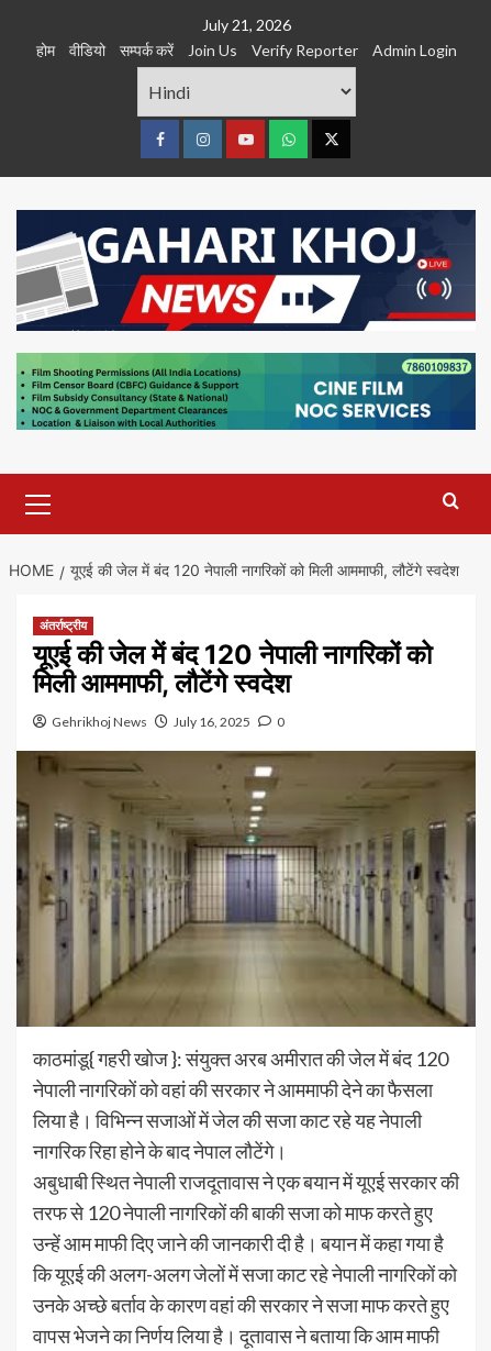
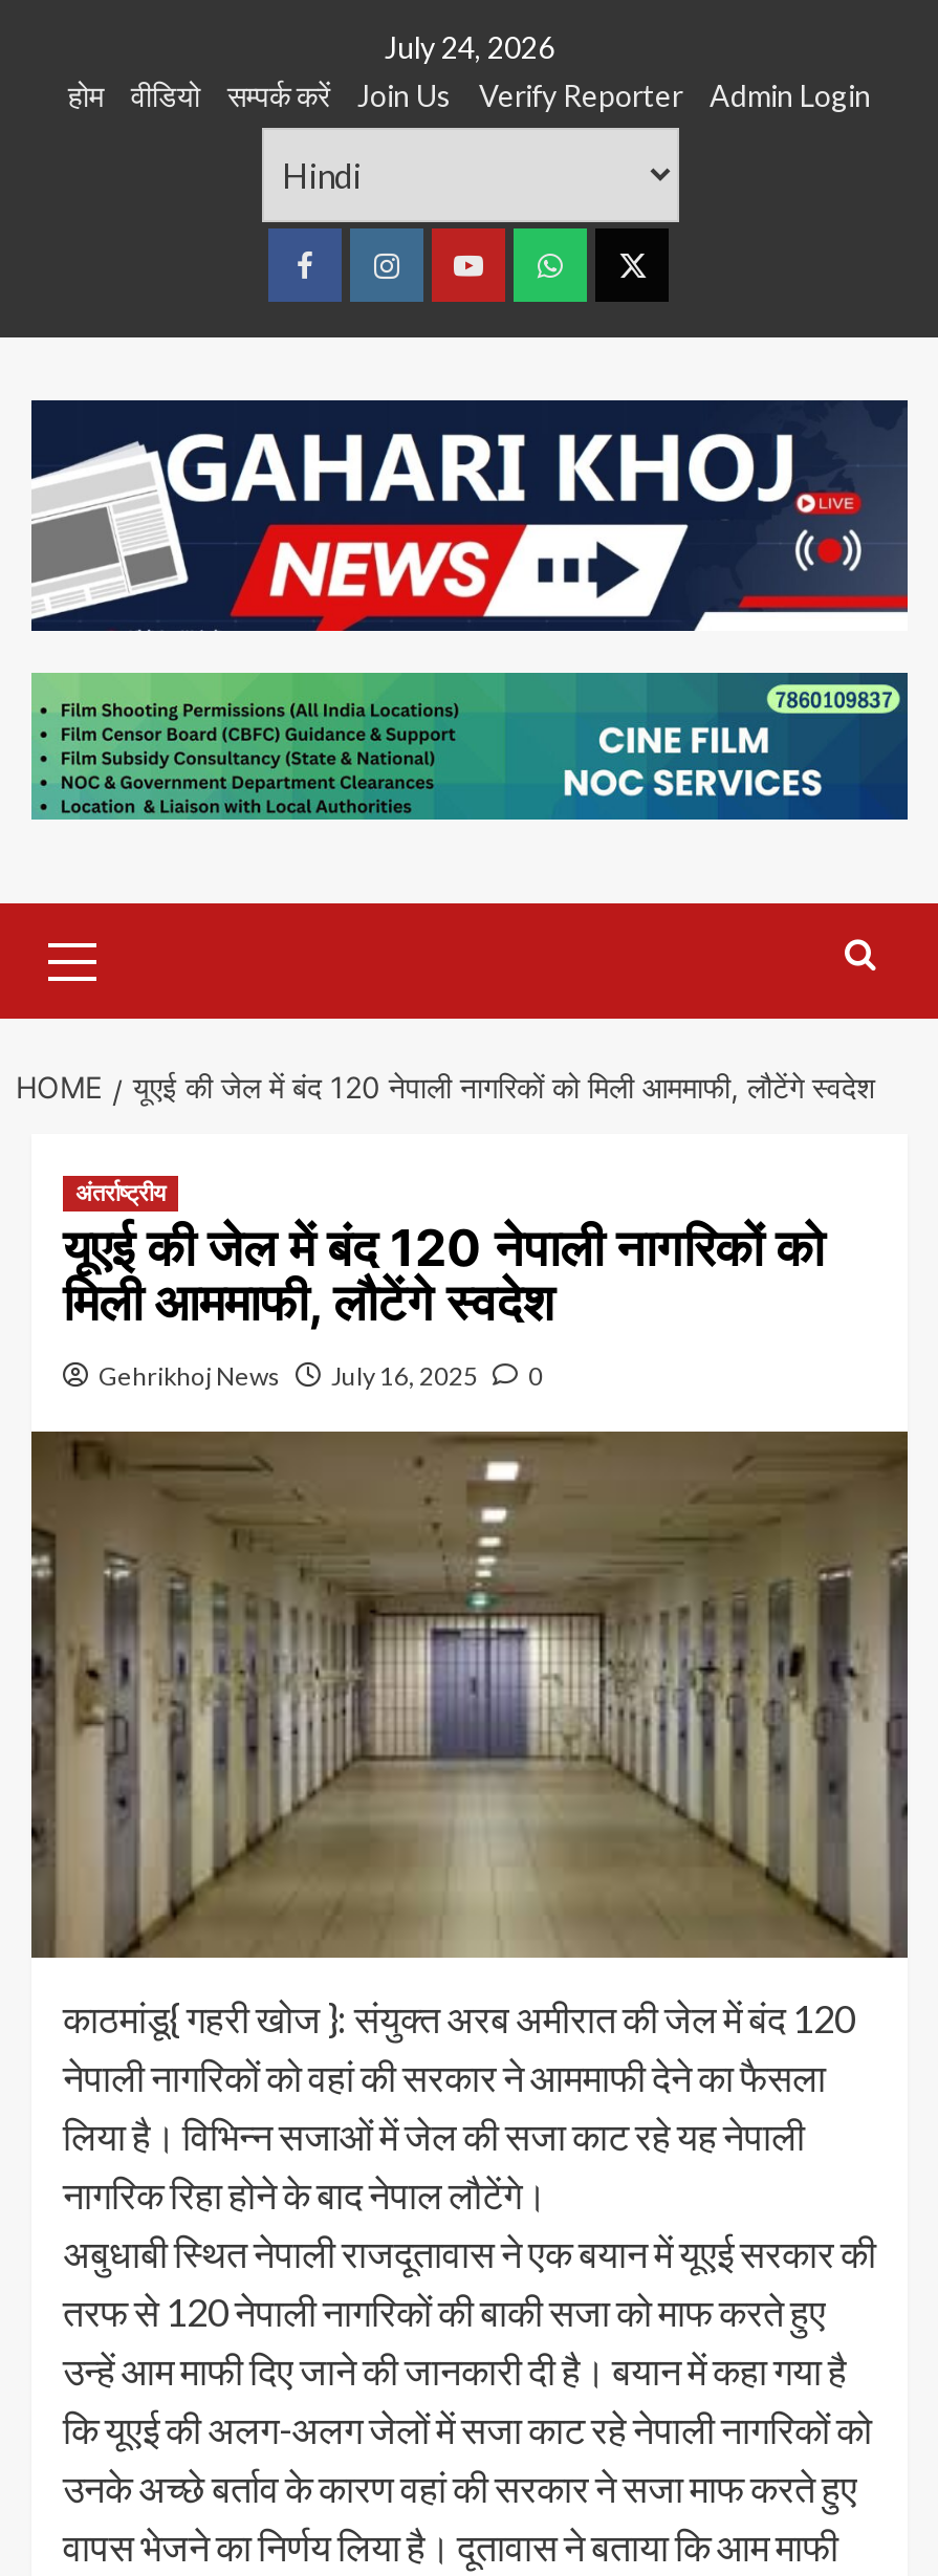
[202,15,291,34] July 21, 2026 -> [385,29,554,65] July 24, 2026

